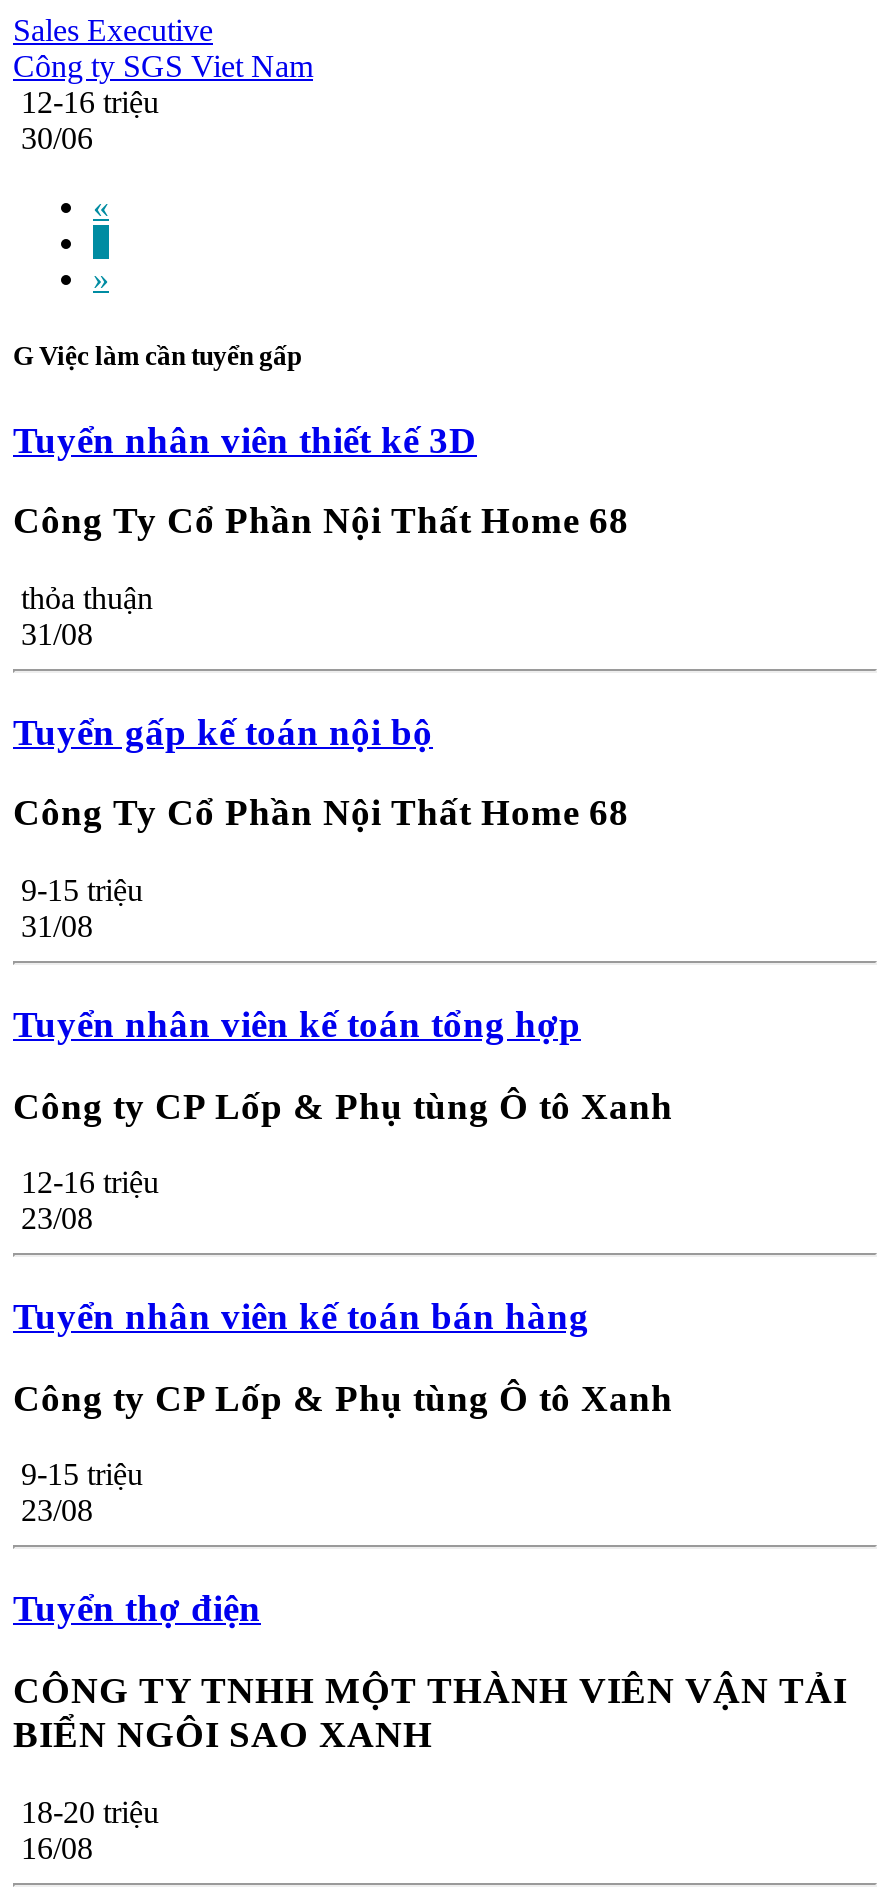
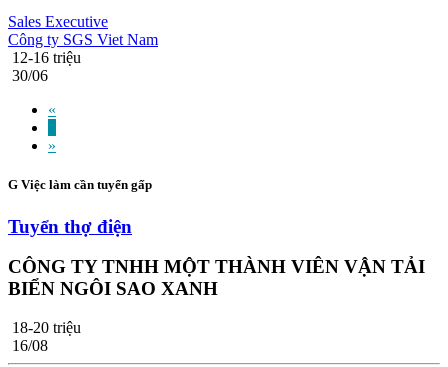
[13,418,673,1528] Tuyển nhân viên thiết kế 3D | Công Ty Cổ Phần Nội Thất Home 68 | thỏa thuận | 31/08 | Tuyển gấp kế toán nội bộ | Công Ty Cổ Phần Nội Thất Home 68 | 9-15 triệu | 31/08 | Tuyển nhân viên kế toán tổng hợp | Công ty CP Lốp & Phụ tùng Ô tô Xanh | 12-16 triệu | 23/08 | Tuyển nhân viên kế toán bán hàng | Công ty CP Lốp & Phụ tùng Ô tô Xanh | 9-15 triệu | 23/08 -> none

